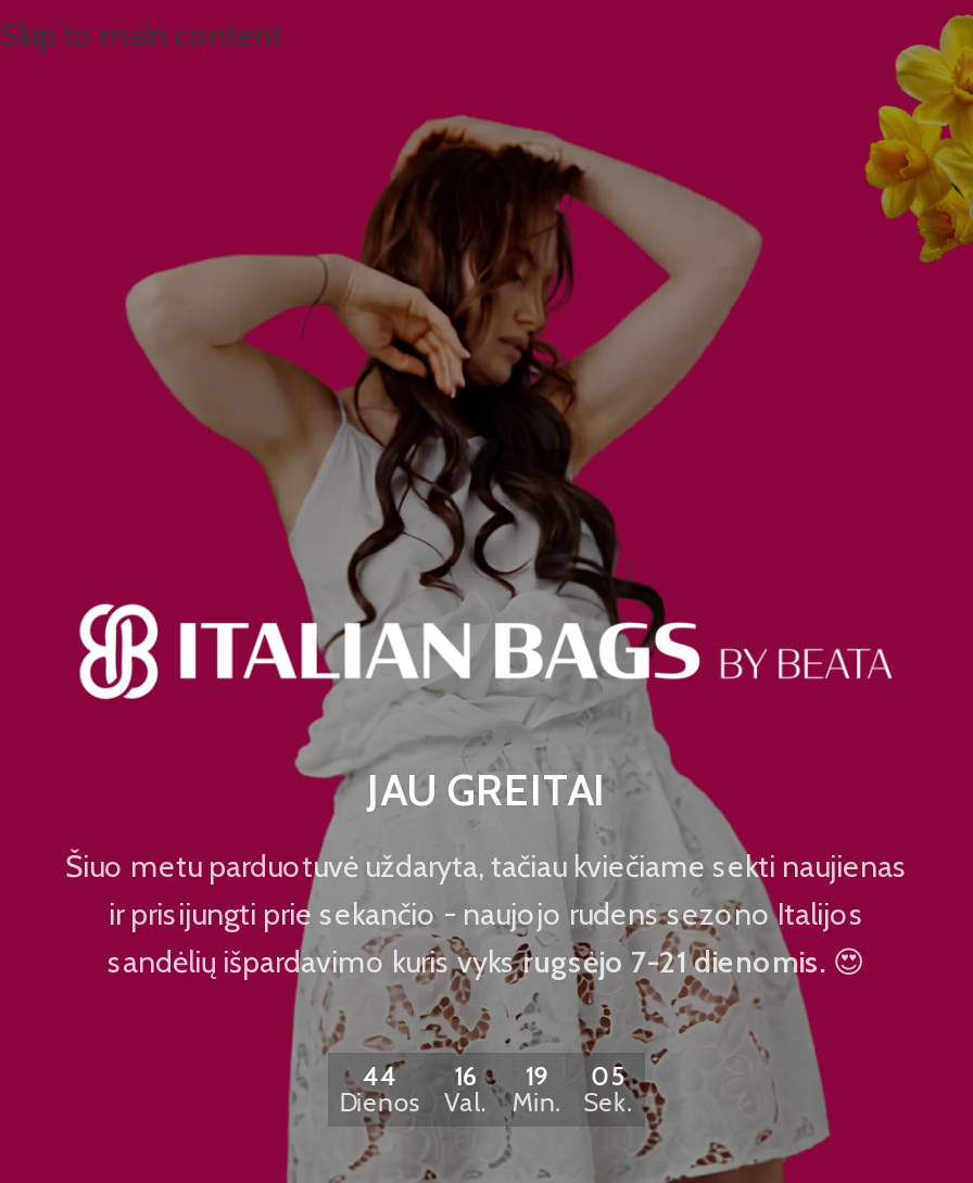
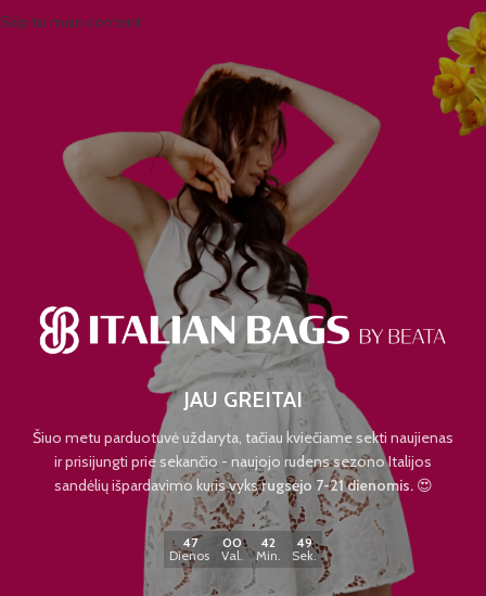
[362,1059,397,1091] 44 -> [182,534,197,550] 47
[454,1059,478,1091] 16 -> [223,534,242,550] 00
[525,1059,549,1091] 19 -> [261,534,276,550] 42
[591,1059,626,1091] 05 -> [296,534,312,550] 49

